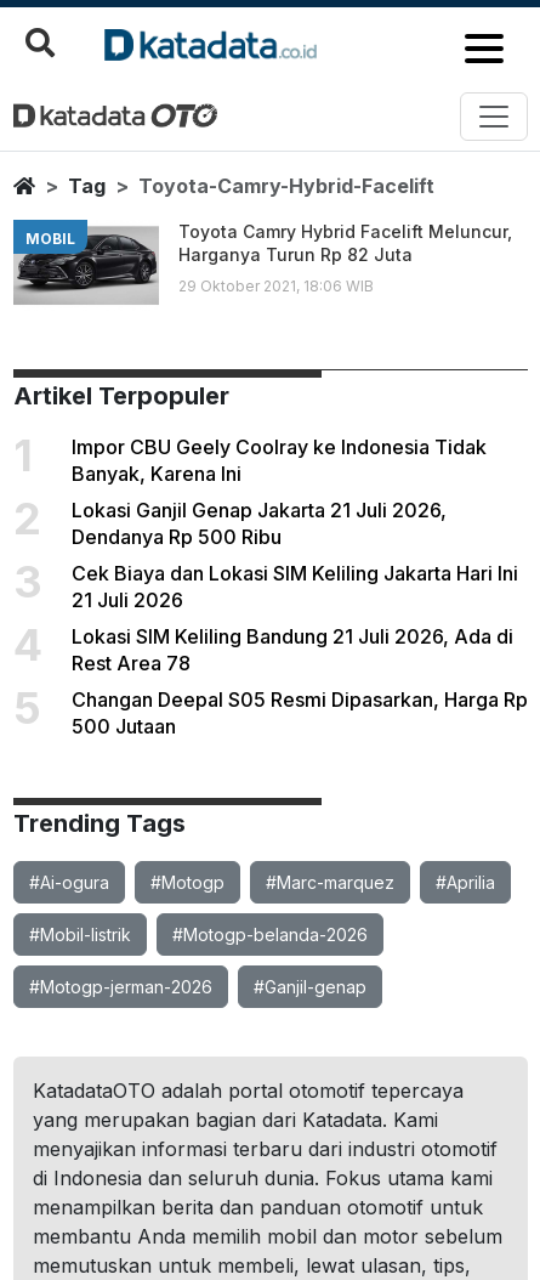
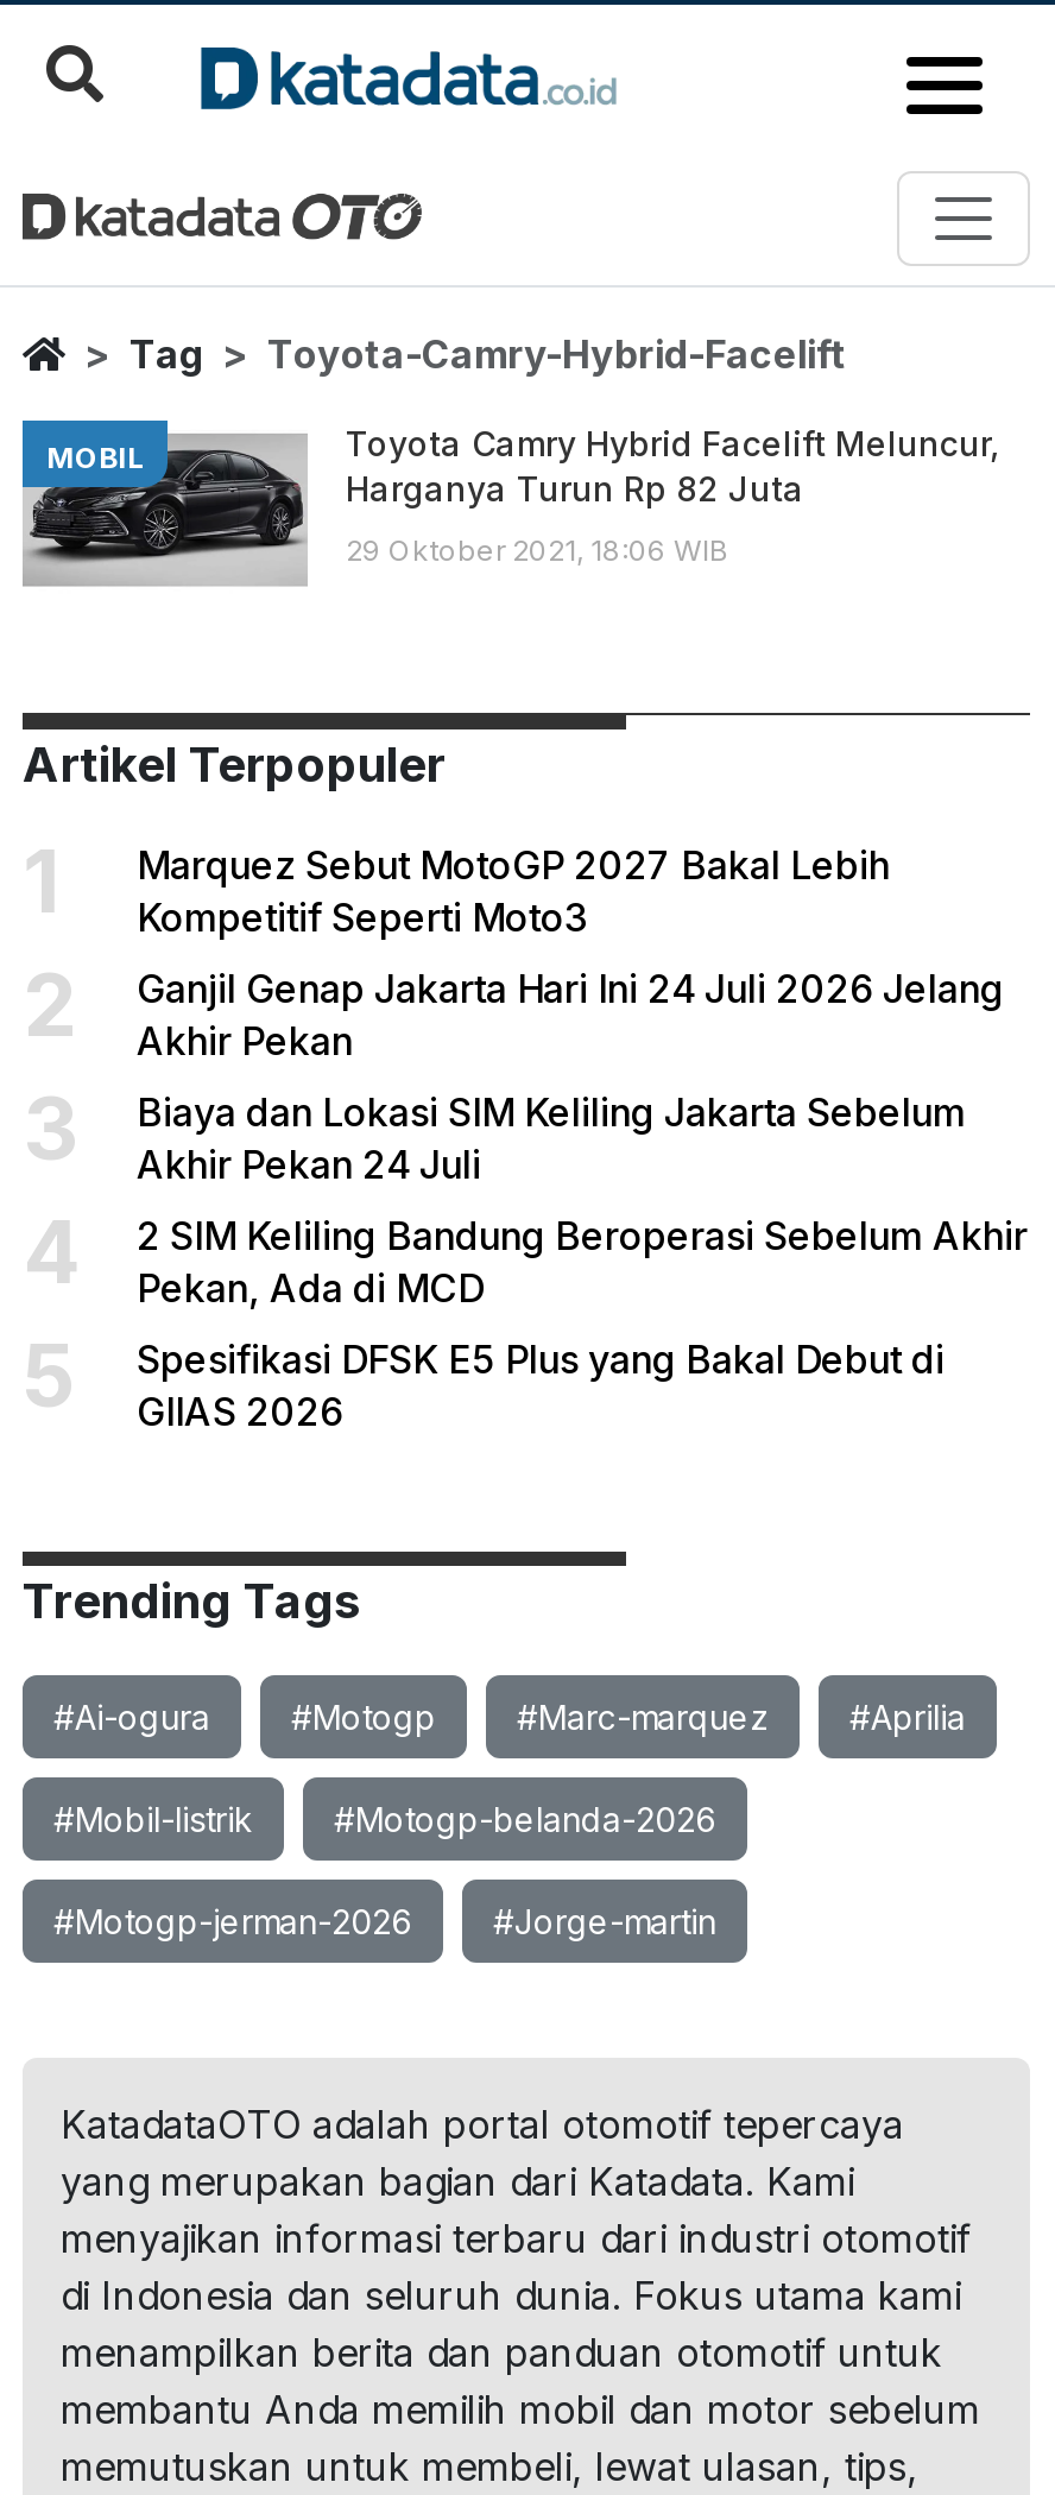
[72,435,487,486] Impor CBU Geely Coolray ke Indonesia Tidak | Banyak, Karena Ini -> [137,841,890,941] Marquez Sebut MotoGP 2027 Bakal Lebih | Kompetitif Seperti Moto3
[72,498,447,549] Lokasi Ganjil Genap Jakarta 21 Juli 2026, | Dendanya Rp 500 Ribu -> [137,965,1004,1065] Ganjil Genap Jakarta Hari Ini 24 Juli 2026 Jelang | Akhir Pekan
[72,561,518,612] Cek Biaya dan Lokasi SIM Keliling Jakarta Hari Ini | 21 Juli 2026 -> [137,1088,966,1188] Biaya dan Lokasi SIM Keliling Jakarta Sebelum | Akhir Pekan 24 Juli
[72,624,513,675] Lokasi SIM Keliling Bandung 21 Juli 2026, Ada di | Rest Area 78 -> [137,1212,1028,1312] 2 SIM Keliling Bandung Beroperasi Sebelum Akhir | Pekan, Ada di MCD
[72,687,528,738] Changan Deepal S05 Resmi Dipasarkan, Harga Rp | 500 Jutaan -> [137,1335,945,1435] Spesifikasi DFSK E5 Plus yang Bakal Debut di | GIIAS 2026
[254,976,366,997] #Ganjil-genap -> [493,1901,716,1941] #Jorge-martin

